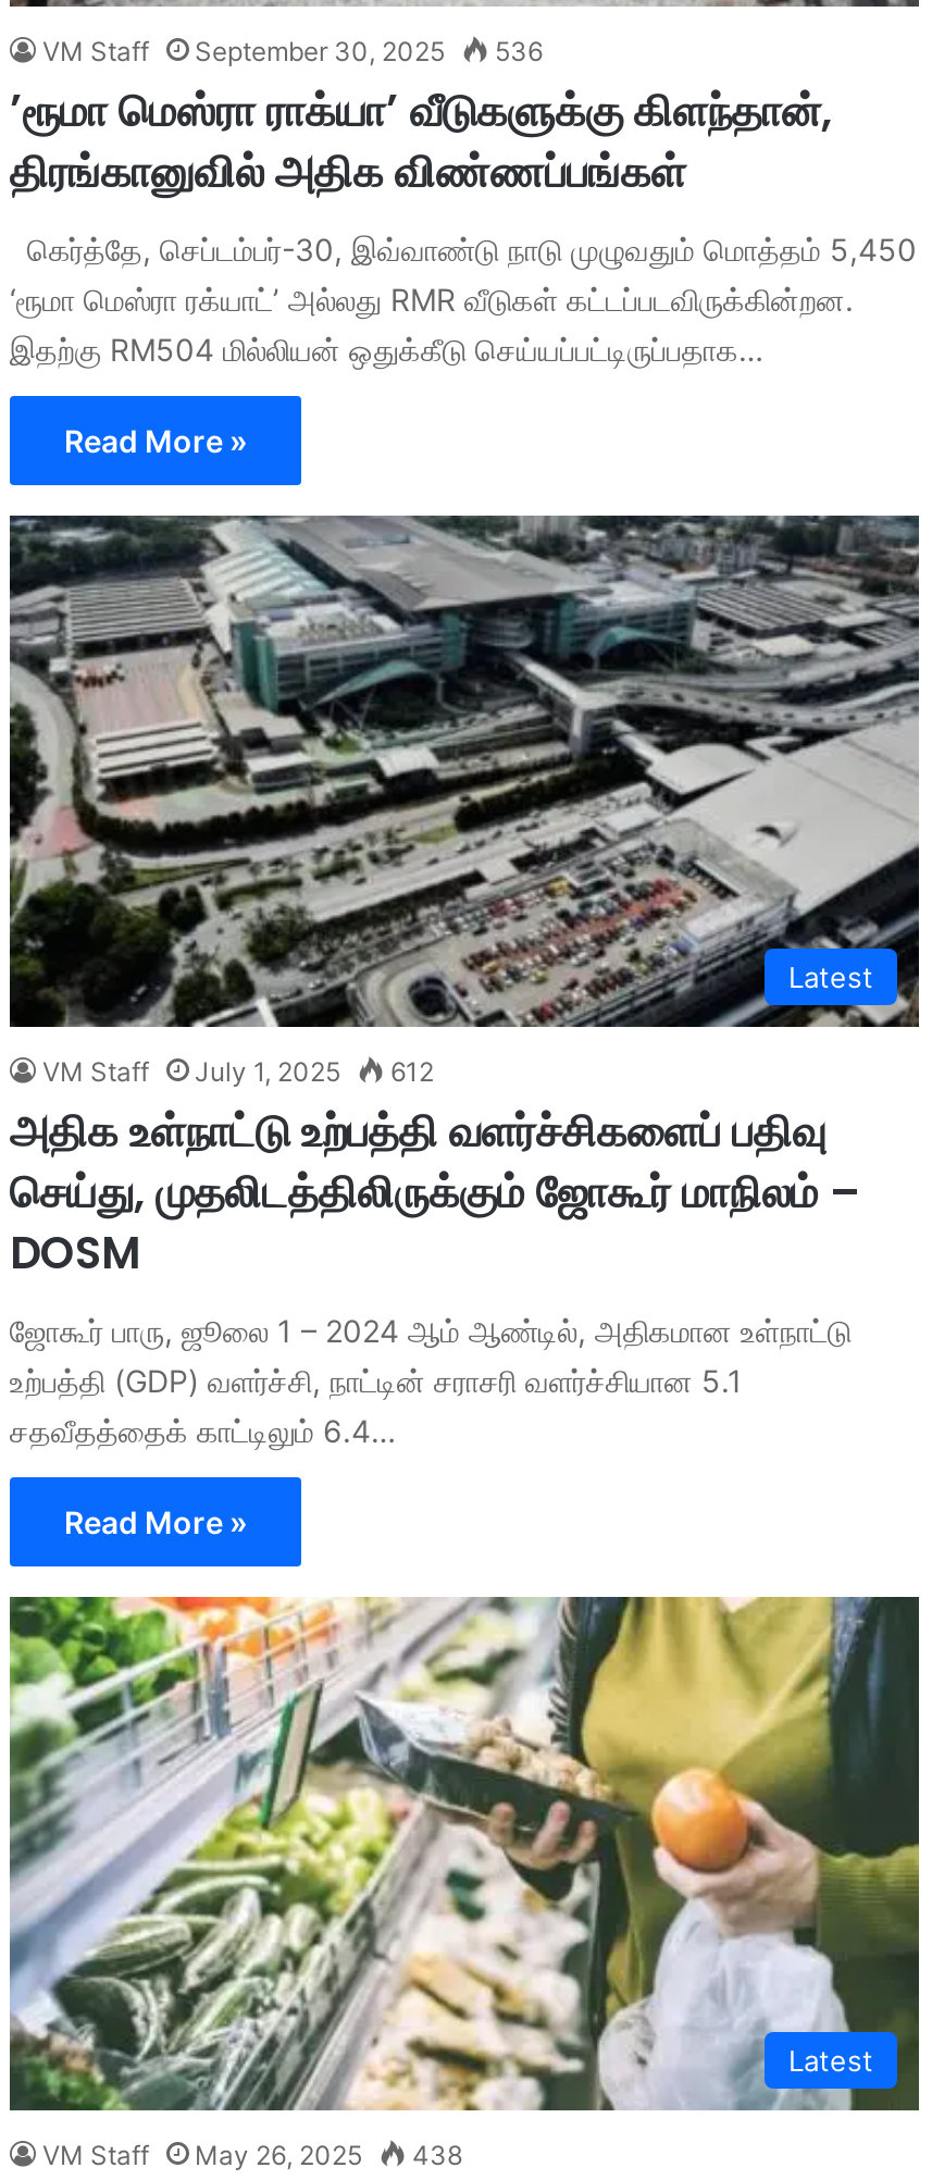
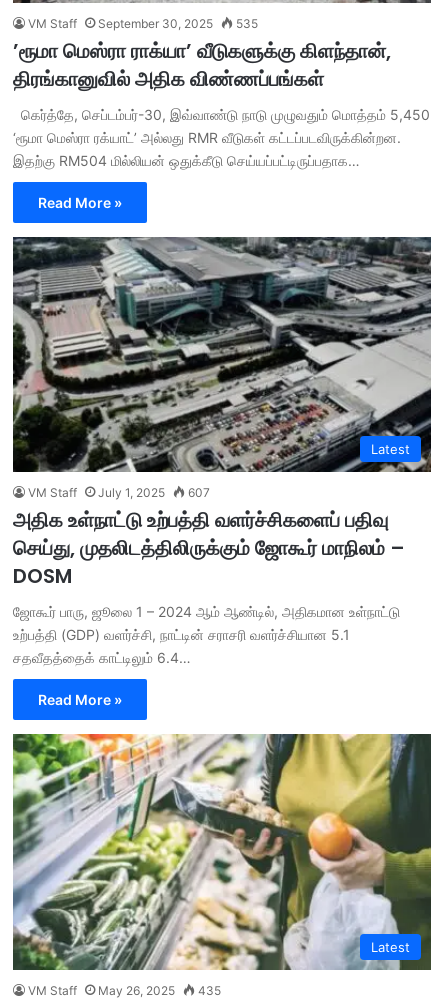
[42,34,543,67] VM Staff September 30, 2025 536 -> [28,16,258,31] VM Staff September 30, 2025 535
[42,1056,434,1088] VM Staff July 1, 2025 612 -> [28,485,210,500] VM Staff July 1, 2025 607
[42,2139,462,2172] VM Staff May 26, 2025 438 -> [28,983,221,998] VM Staff May 26, 2025 435

